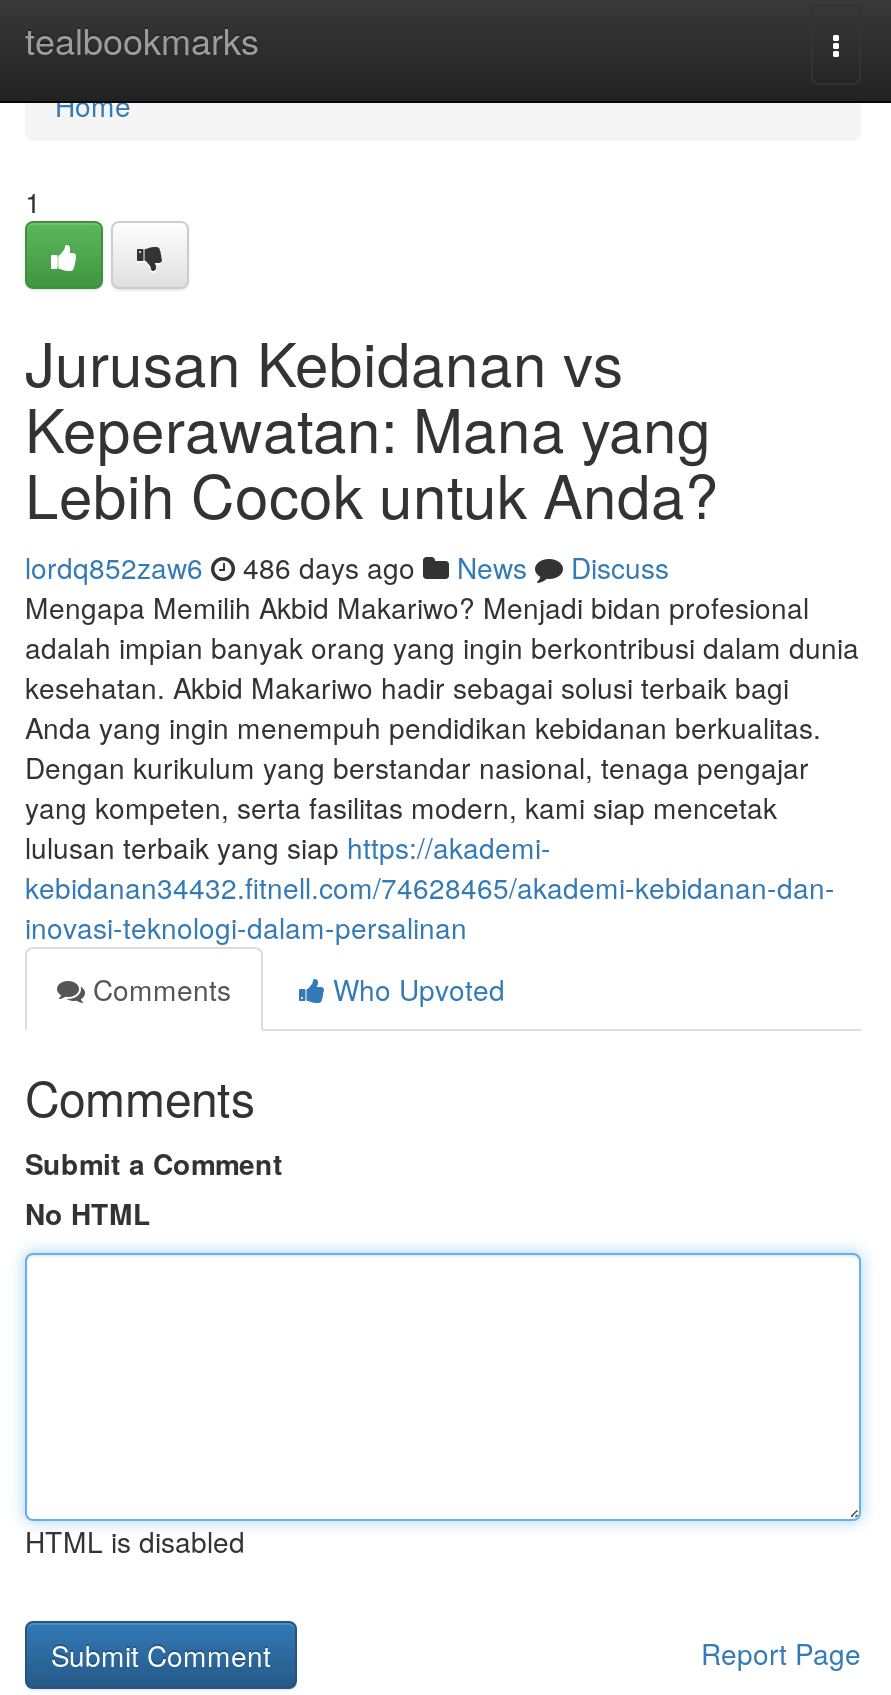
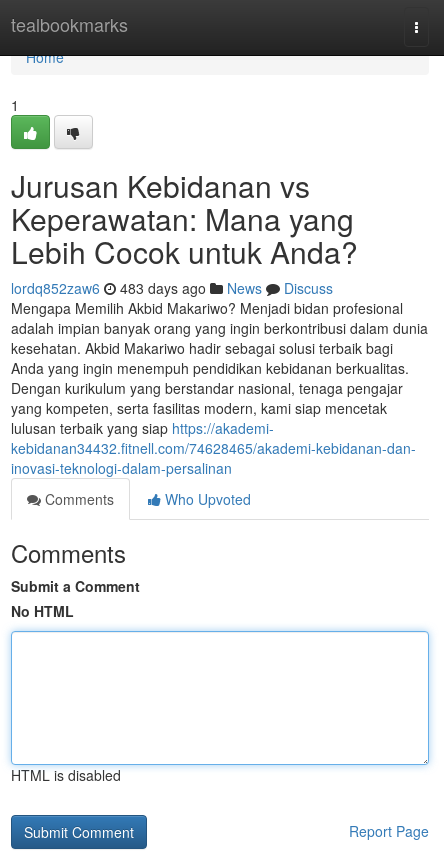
[25,547,669,587] lordq852zaw6 486 days ago News Discuss -> [11,278,333,298] lordq852zaw6 483 days ago News Discuss

